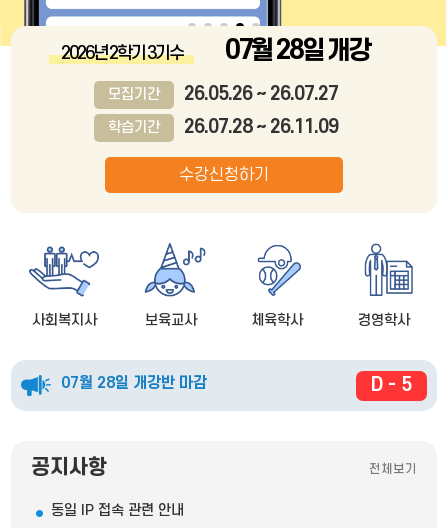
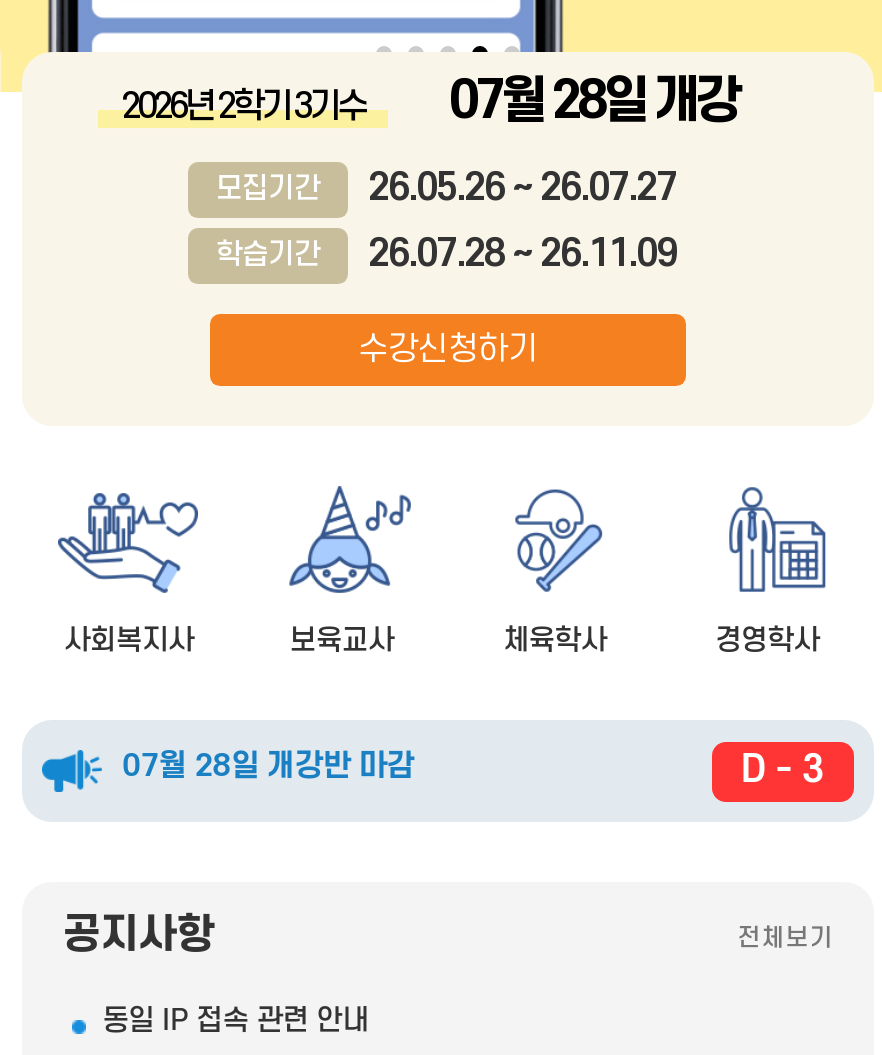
[371,375,417,396] D-5 -> [742,749,834,791] D-3

